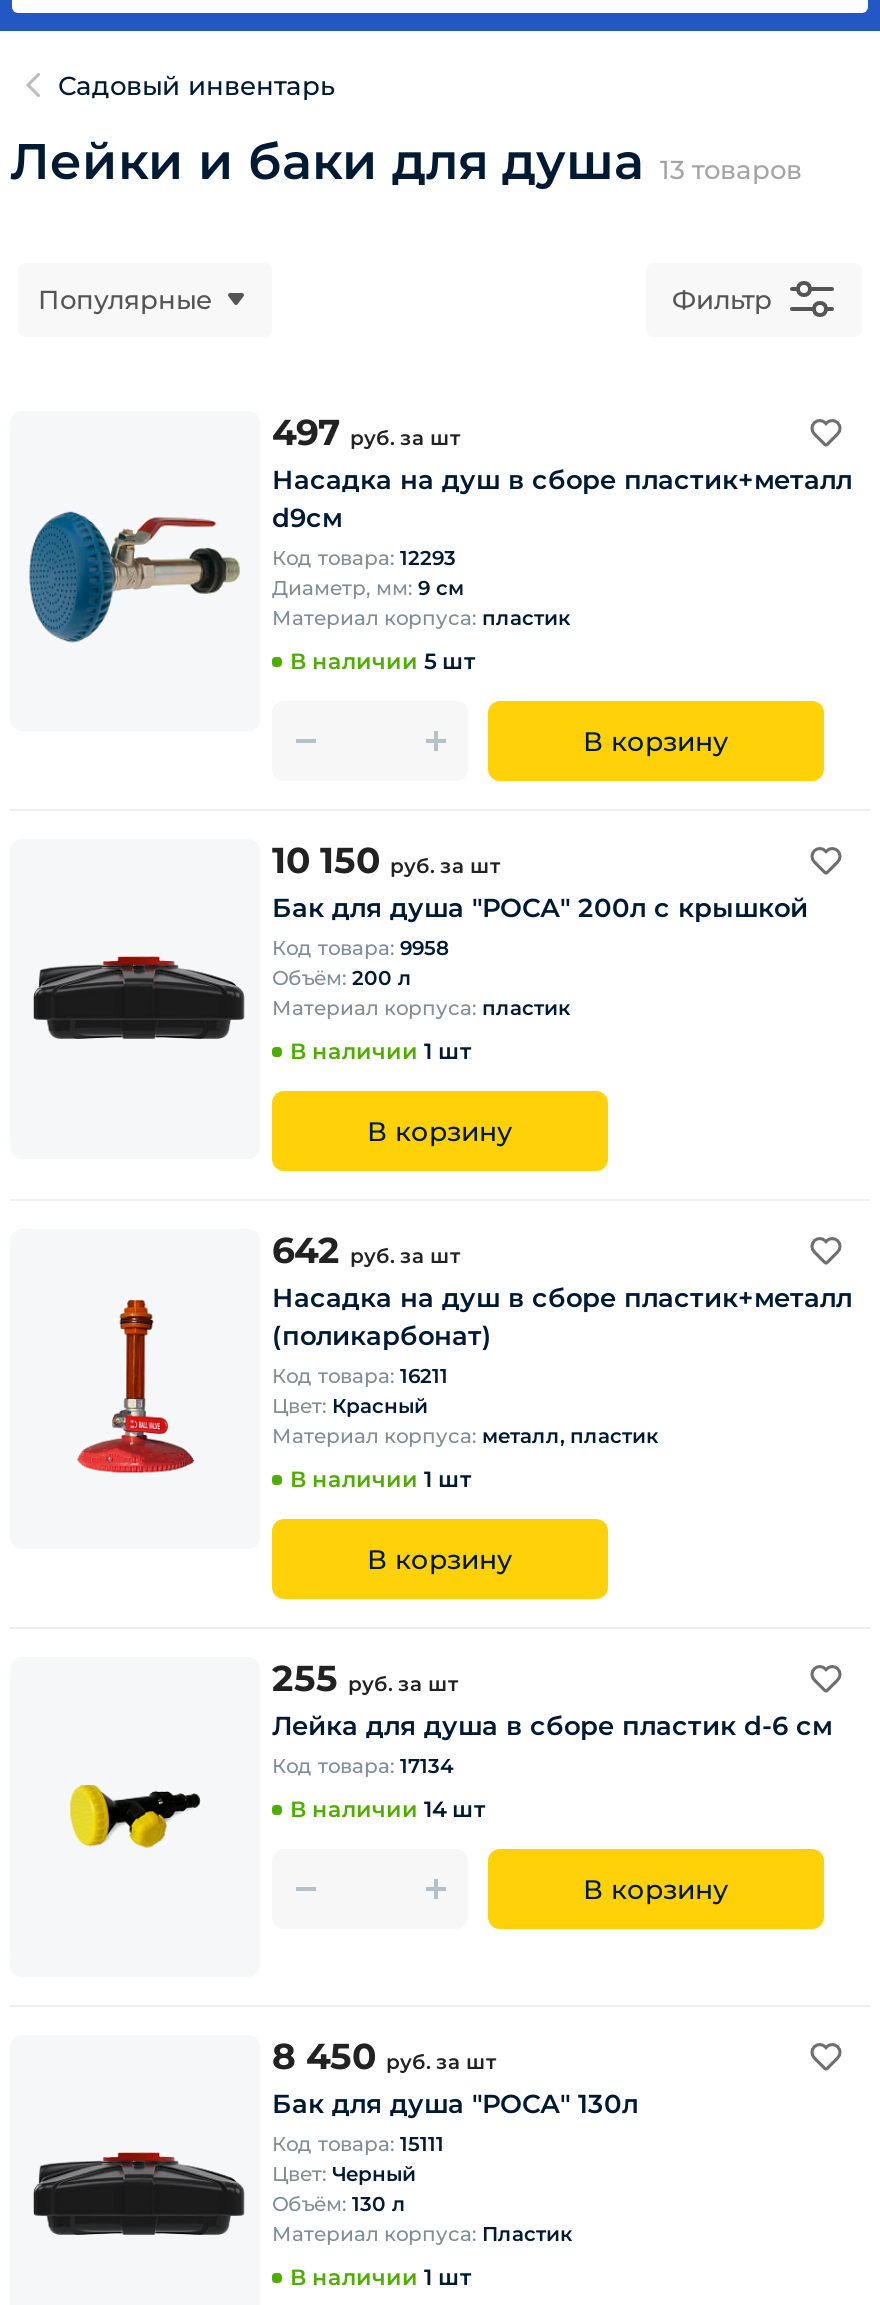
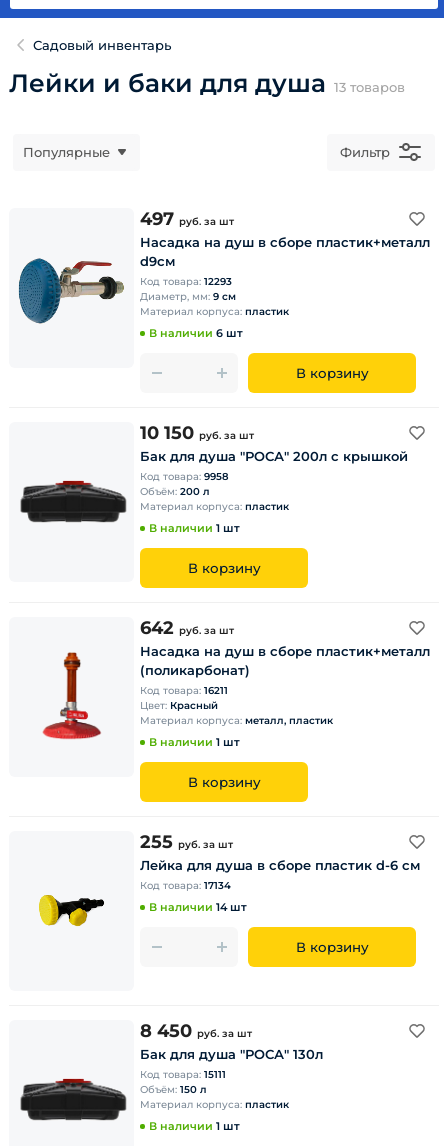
[290,647,476,675] В наличии 5 шт -> [149,326,243,340] В наличии 6 шт
[272,2161,572,2247] Цвет: Черный | Объём: 130 л | Материал корпуса: Пластик -> [140,1083,289,1111] Объём: 150 л | Материал корпуса: пластик

